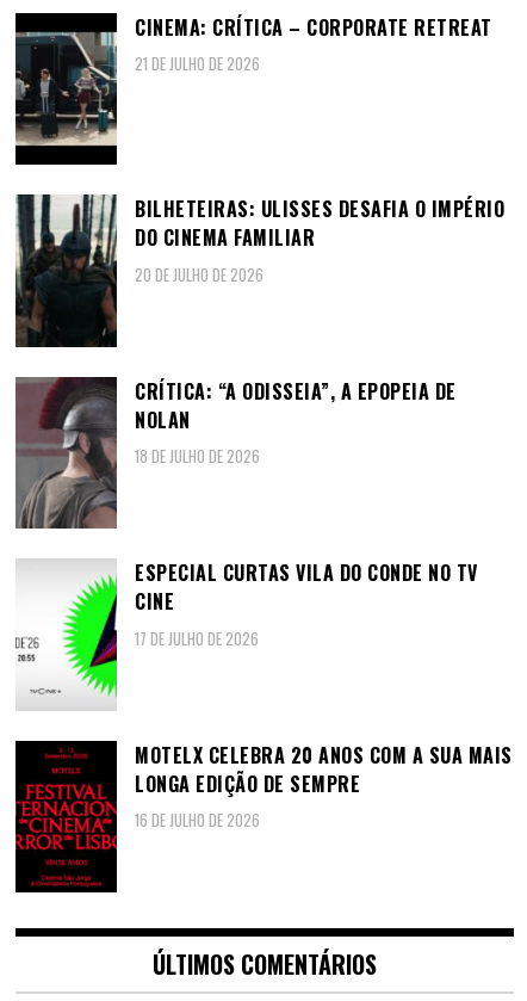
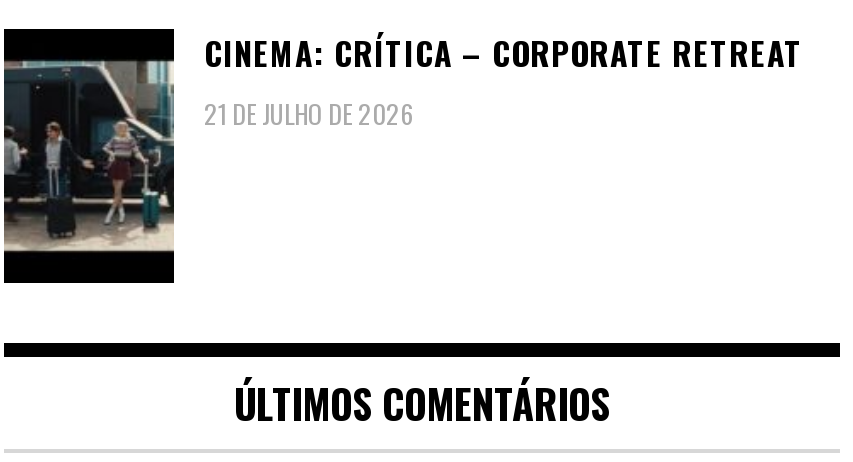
[14,193,504,348] [image] | BILHETEIRAS: ULISSES DESAFIA O IMPÉRIO | DO CINEMA FAMILIAR | 20 DE JULHO DE 2026 -> none
[14,376,456,530] [image] | CRÍTICA: “A ODISSEIA”, A EPOPEIA DE | NOLAN | 18 DE JULHO DE 2026 -> none
[14,559,478,710] [image] | ESPECIAL CURTAS VILA DO CONDE NO TV | CINE | 17 DE JULHO DE 2026 -> none
[14,741,512,888] [image] | MOTELX CELEBRA 20 ANOS COM A SUA MAIS | LONGA EDIÇÃO DE SEMPRE | 16 DE JULHO DE 2026 -> none

